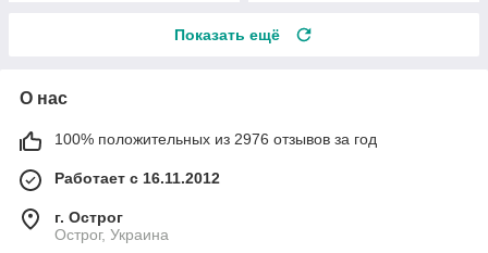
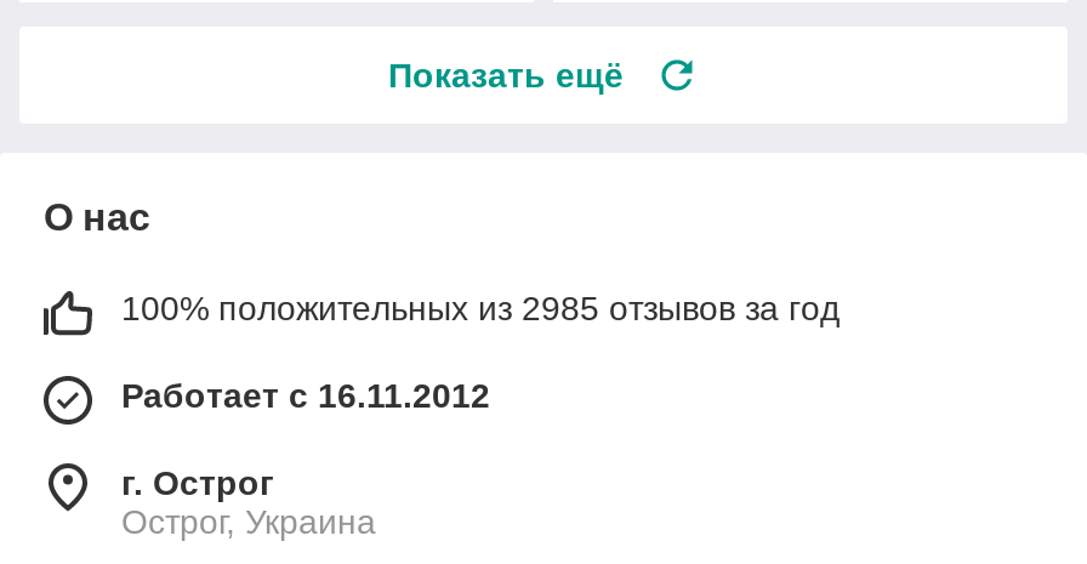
[54,130,377,147] 100% положительных из 2976 отзывов за год -> [121,288,840,327] 100% положительных из 2985 отзывов за год

